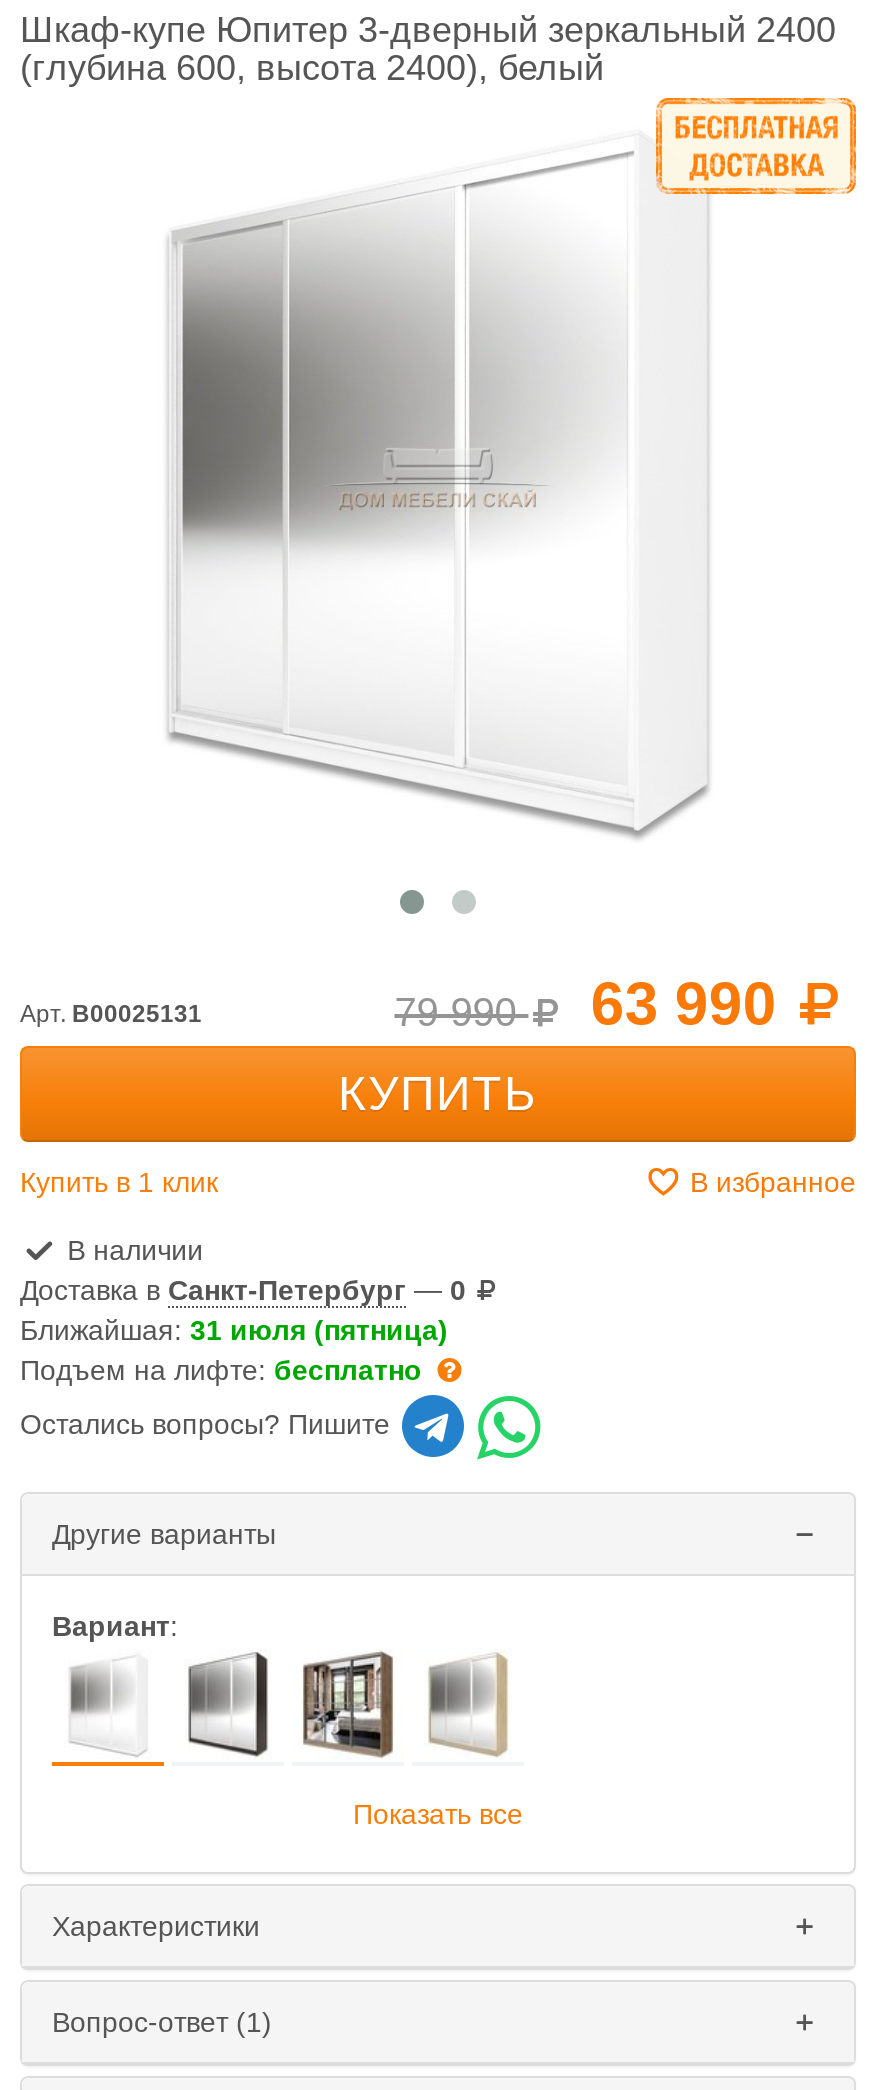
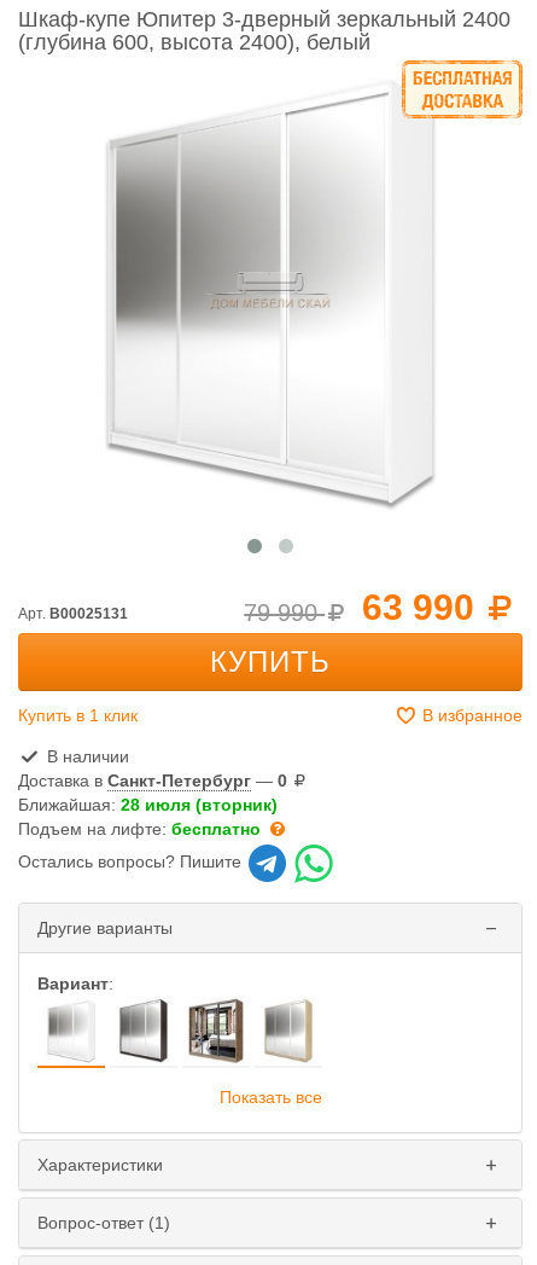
[20,1314,448,1346] Ближайшая: 31 июля (пятница) -> [18,795,278,814] Ближайшая: 28 июля (вторник)

